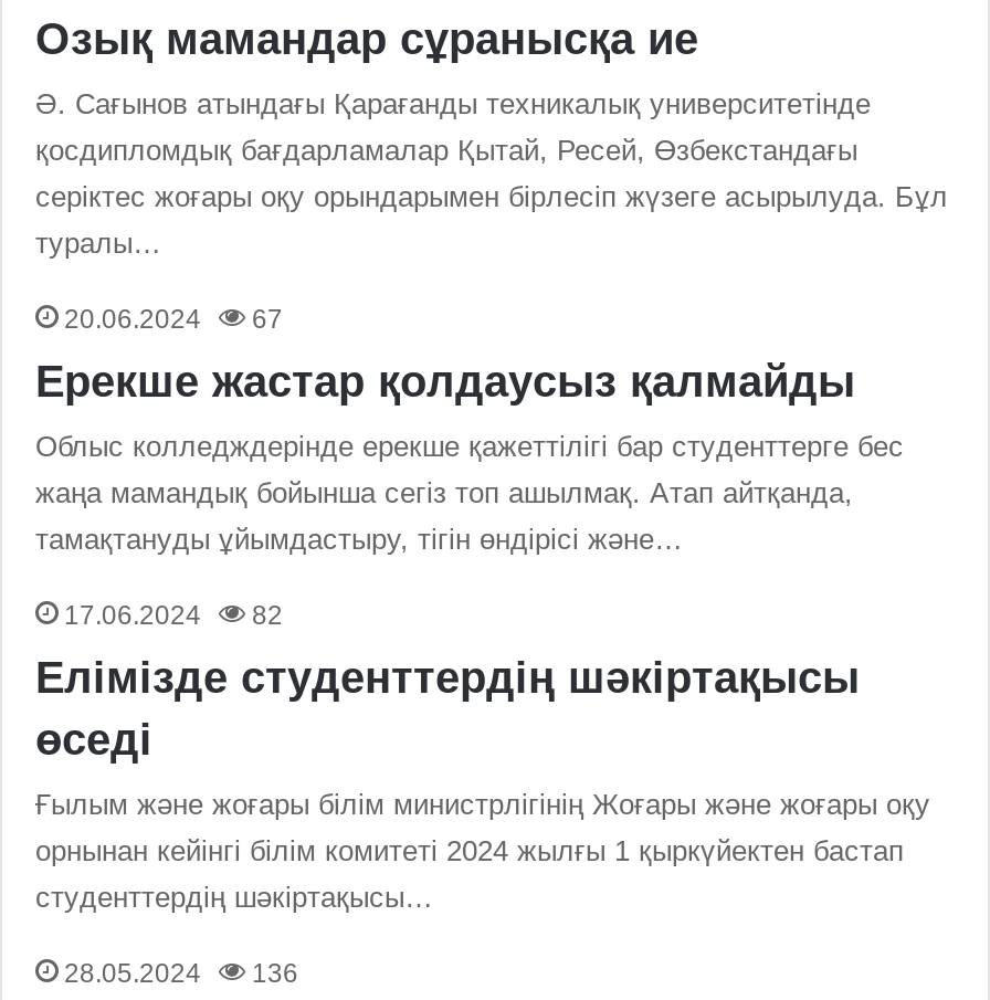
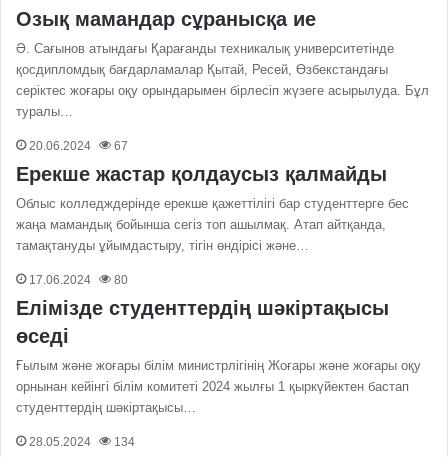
[64,600,283,631] 17.06.2024 82 -> [29,273,128,287] 17.06.2024 80
[64,958,298,989] 28.05.2024 136 -> [29,435,135,449] 28.05.2024 134

